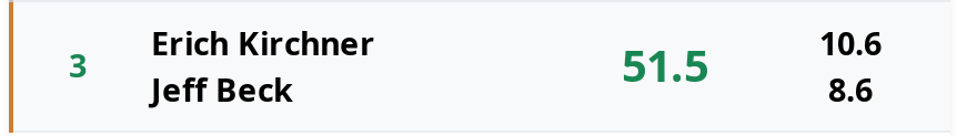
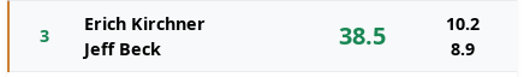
[819,22,882,64] 10.6 -> [446,12,480,35] 10.2
[622,35,708,95] 51.5 -> [339,19,386,52] 38.5
[828,69,873,111] 8.6 -> [451,37,475,60] 8.9

